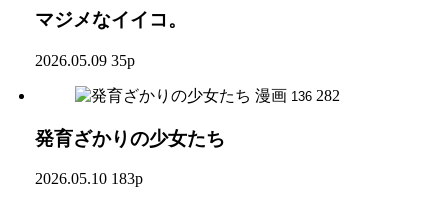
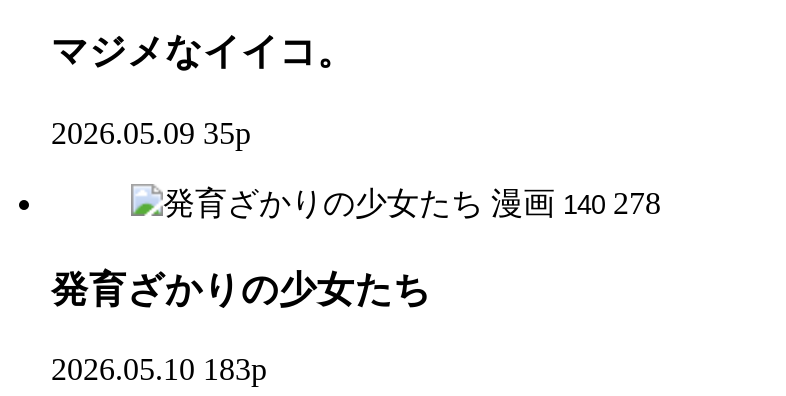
[255,87,340,104] 漫画 136 282 -> [491,186,661,220] 漫画 140 278

